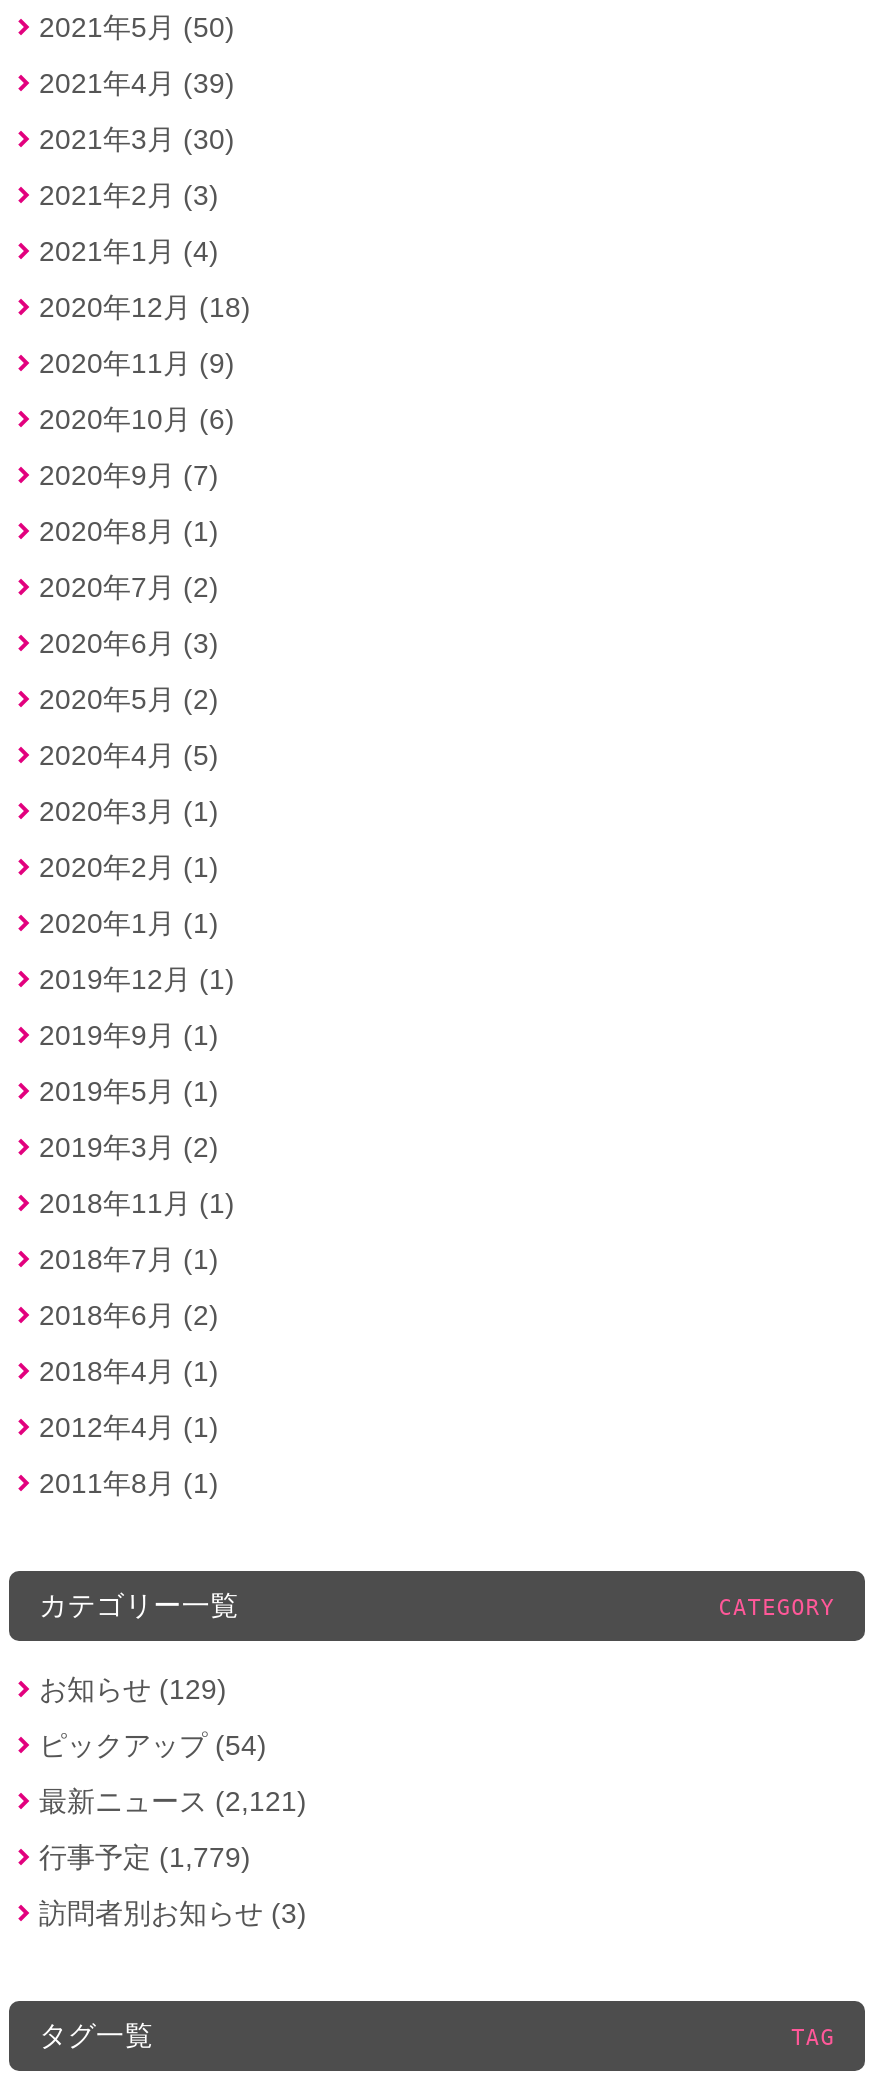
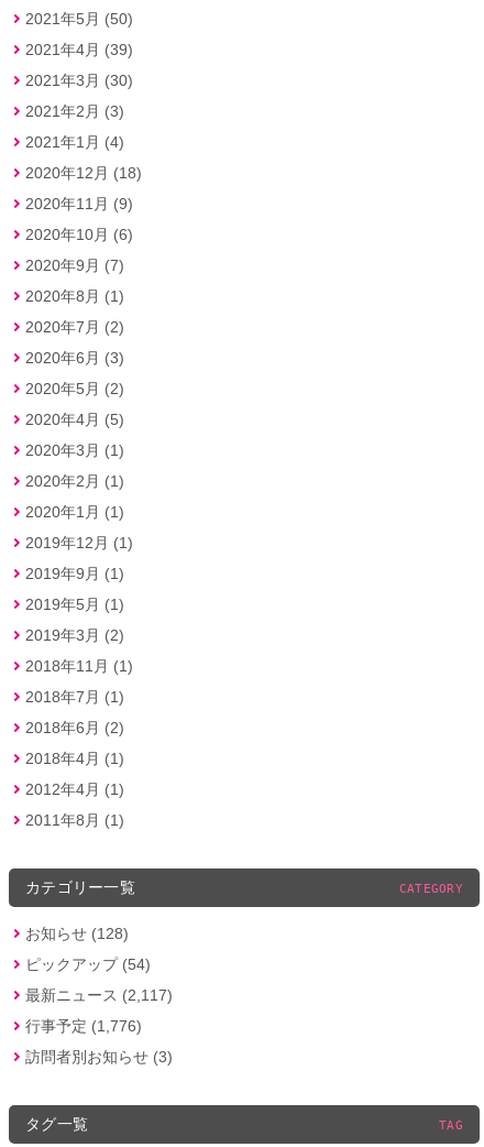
[39,1672,227,1704] お知らせ (129) -> [25,924,129,942] お知らせ (128)
[39,1784,307,1816] 最新ニュース (2,121) -> [25,986,173,1003] 最新ニュース (2,117)
[39,1840,251,1872] 行事予定 (1,779) -> [25,1017,142,1034] 行事予定 (1,776)

